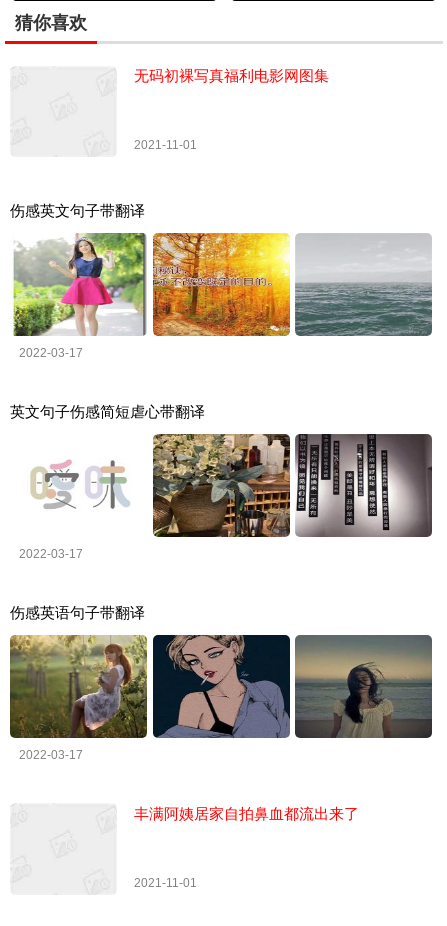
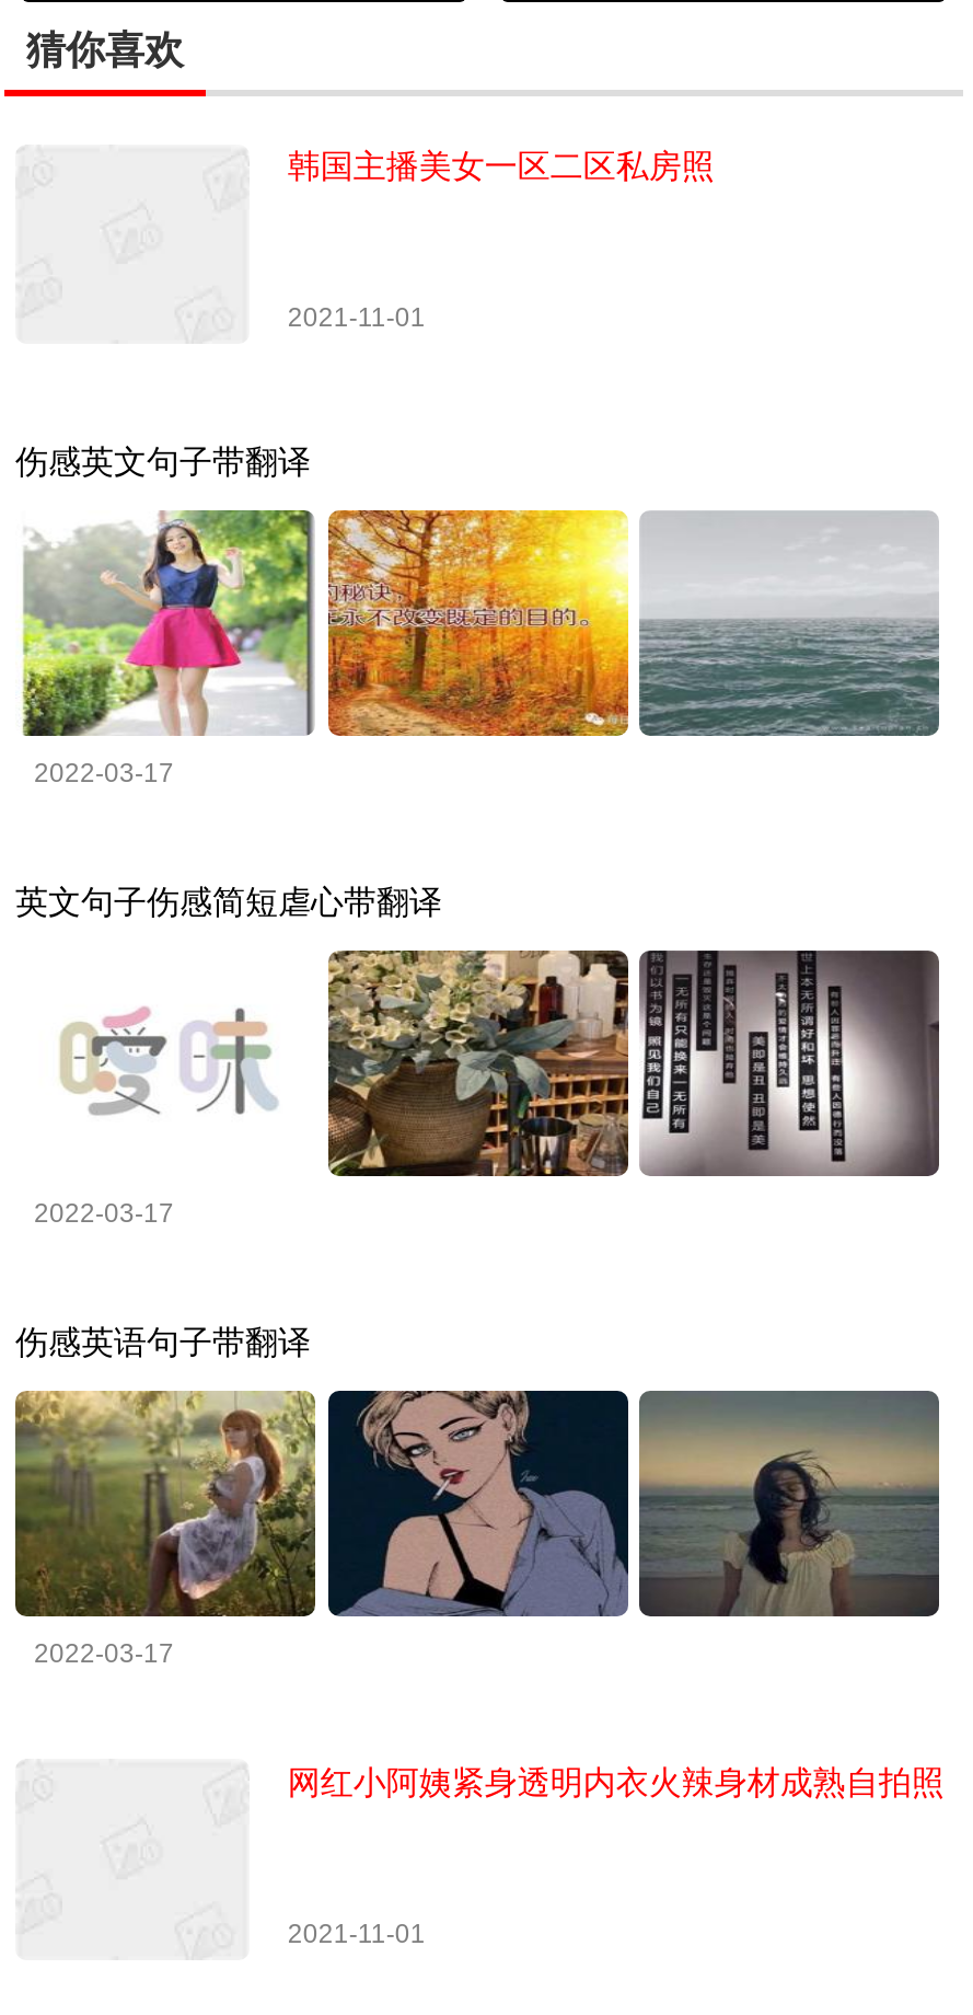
[134,67,329,84] 无码初裸写真福利电影网图集 -> [288,146,714,184] 韩国主播美女一区二区私房照
[134,804,359,821] 丰满阿姨居家自拍鼻血都流出来了 -> [288,1762,944,1799] 网红小阿姨紧身透明内衣火辣身材成熟自拍照

